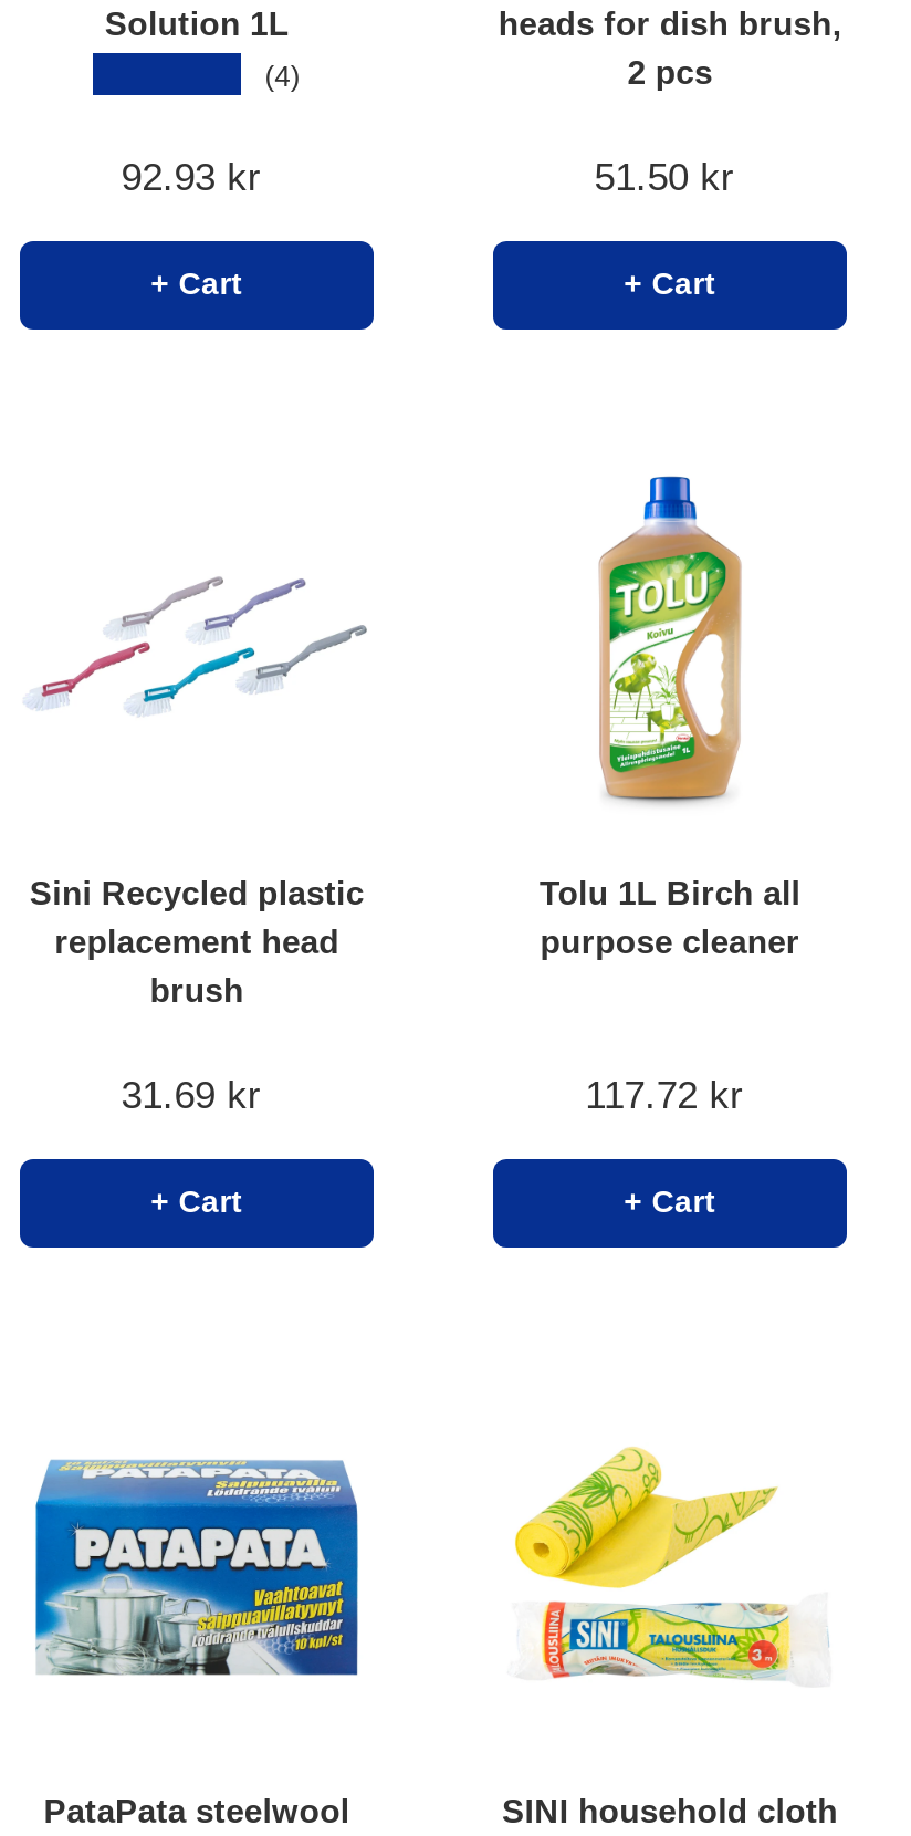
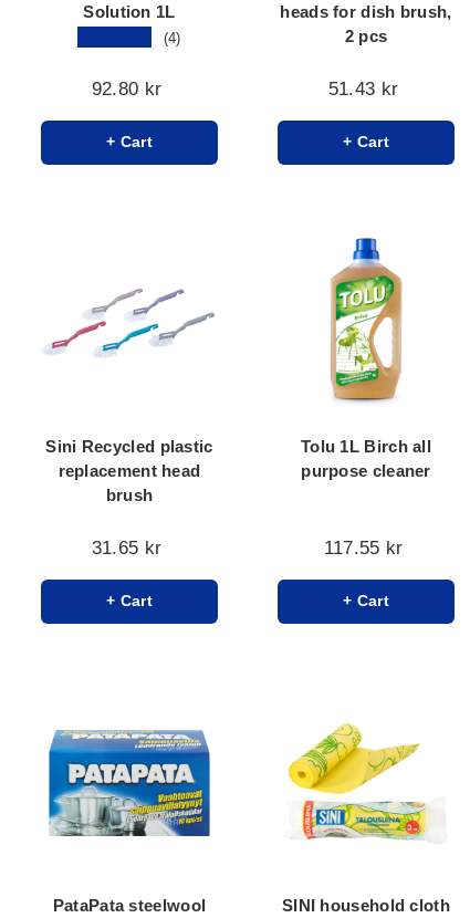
[121,155,261,200] 92.93 kr -> [92,78,162,100] 92.80 kr
[594,155,735,200] 51.50 kr -> [328,78,398,100] 51.43 kr
[121,1073,261,1118] 31.69 kr -> [92,537,162,559] 31.65 kr
[585,1073,744,1118] 117.72 kr -> [324,537,403,559] 117.55 kr

